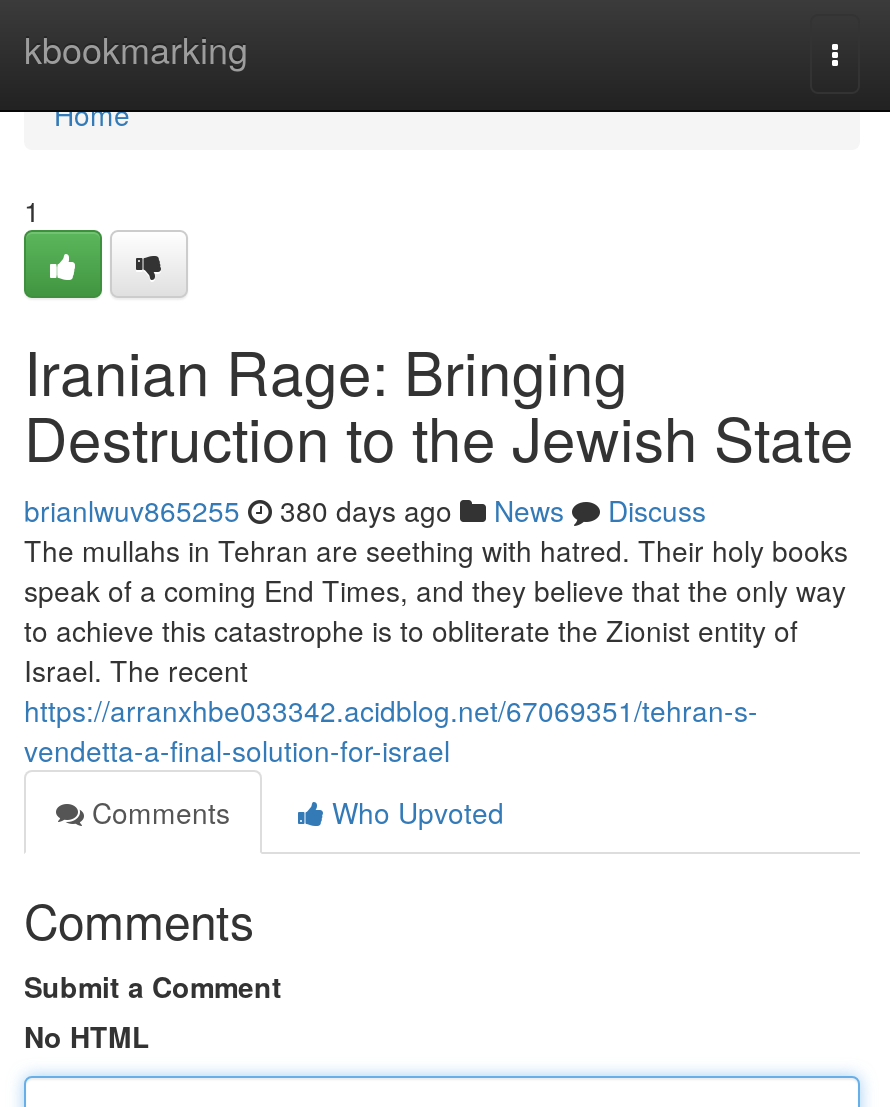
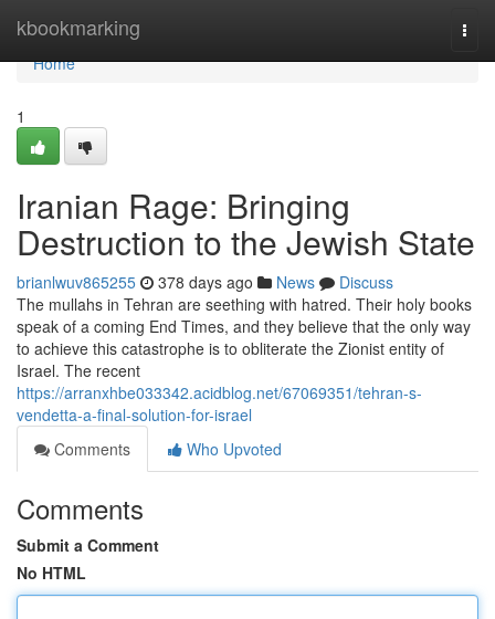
[24,490,706,530] brianlwuv865255 380 days ago News Discuss -> [17,271,393,293] brianlwuv865255 378 days ago News Discuss

